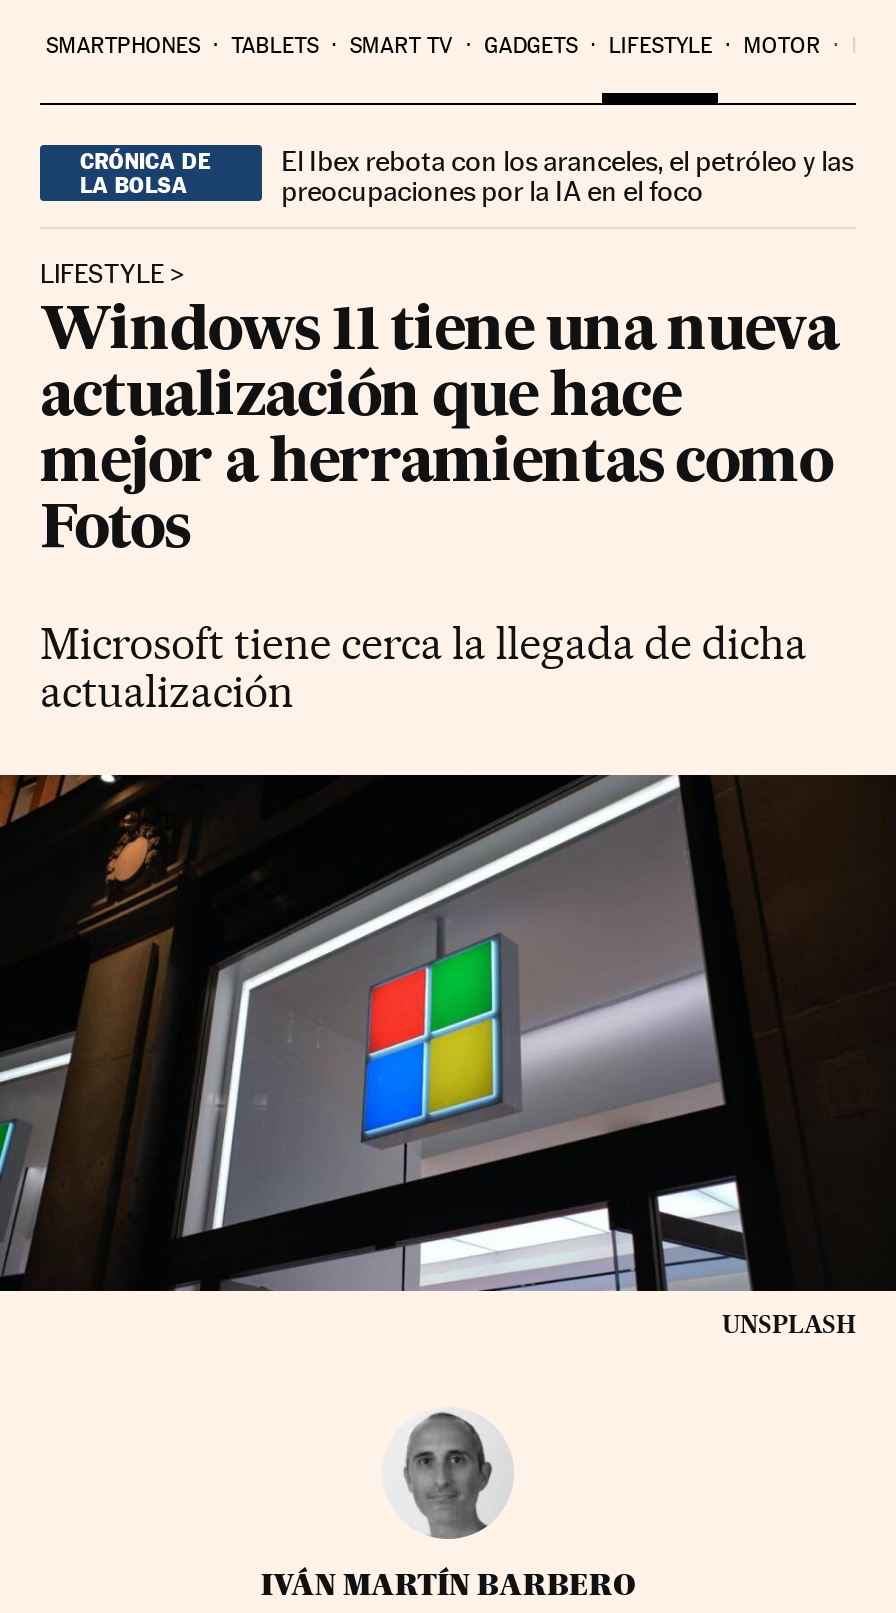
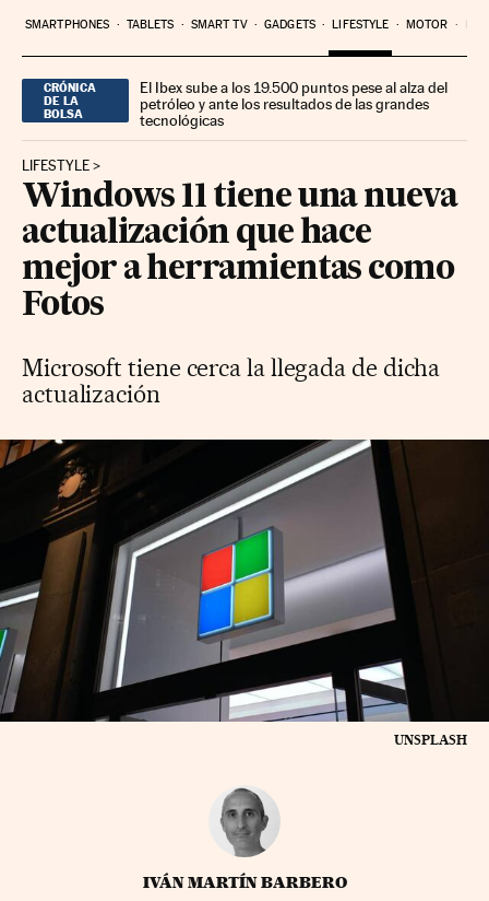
[281,144,853,206] El Ibex rebota con los aranceles, el petróleo y las | preocupaciones por la IA en el foco -> [140,78,448,129] El Ibex sube a los 19.500 puntos pese al alza del | petróleo y ante los resultados de las grandes | tecnológicas

